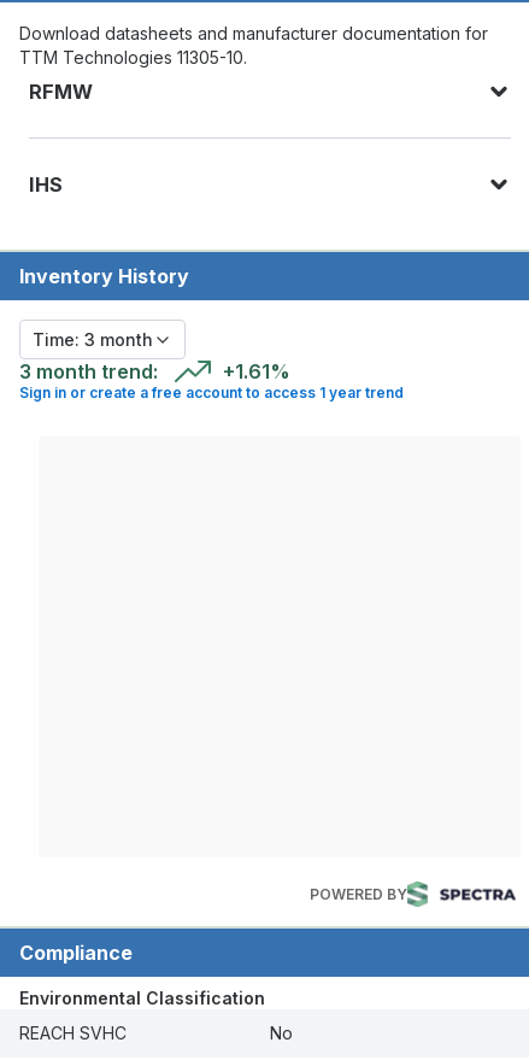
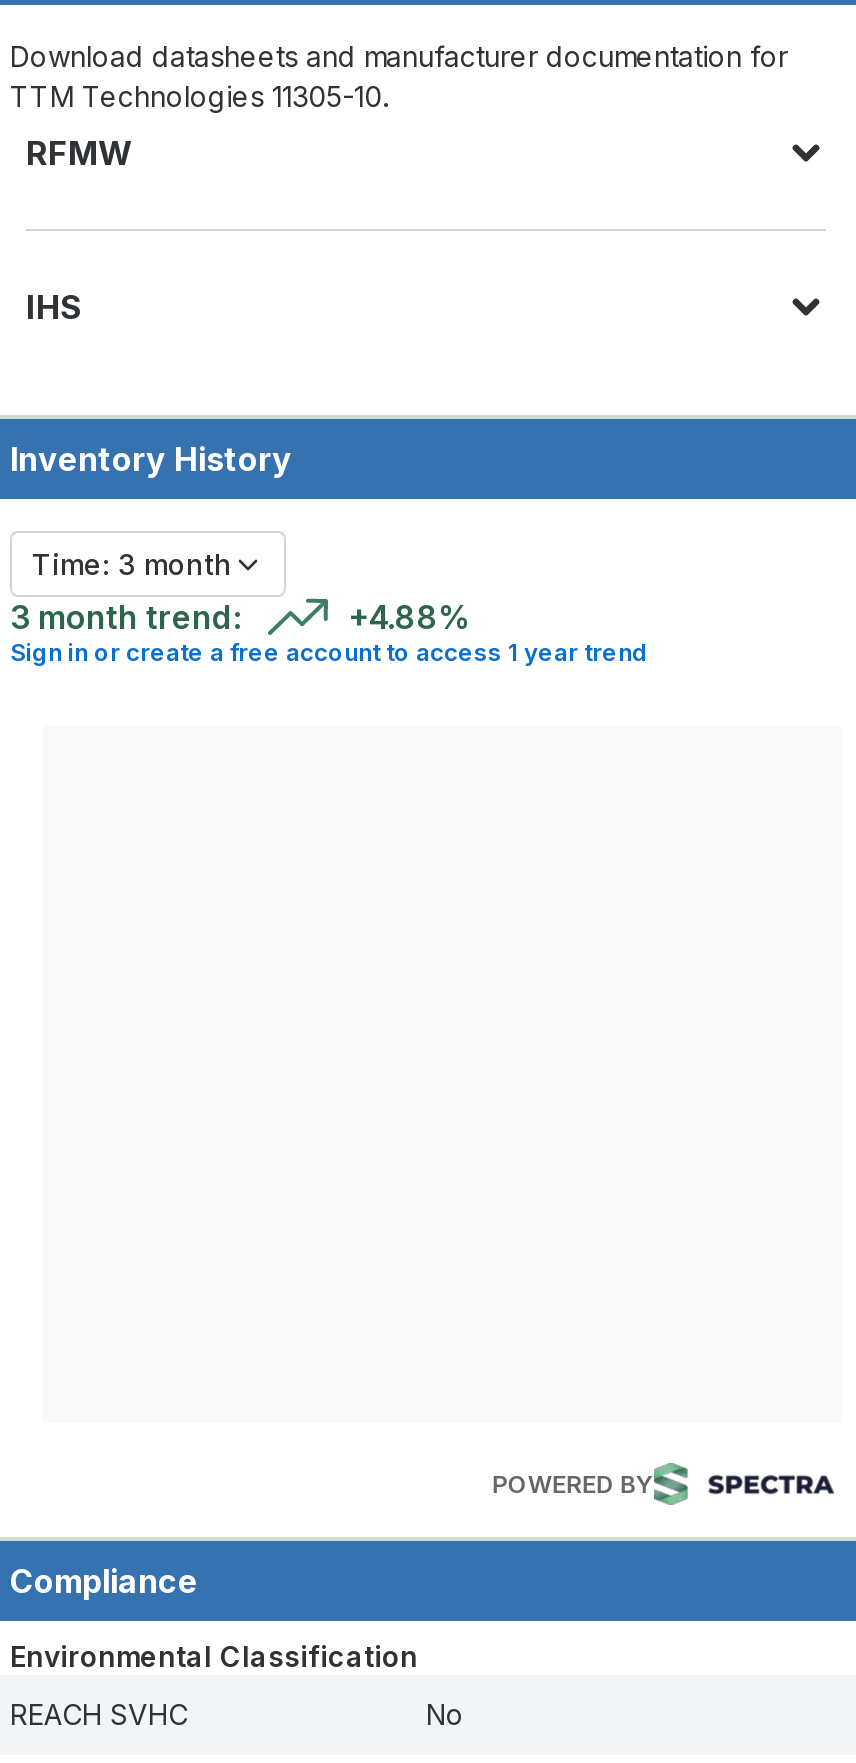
[223,359,290,383] +1.61% -> [348,597,472,637] +4.88%

